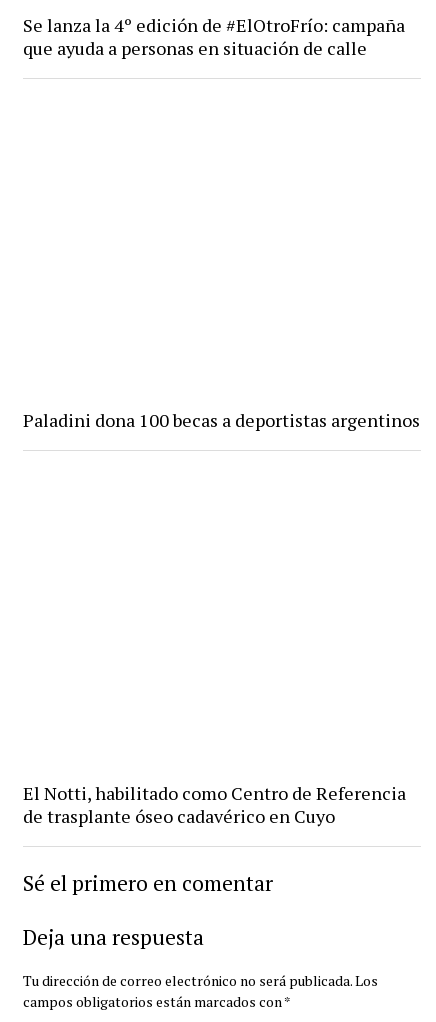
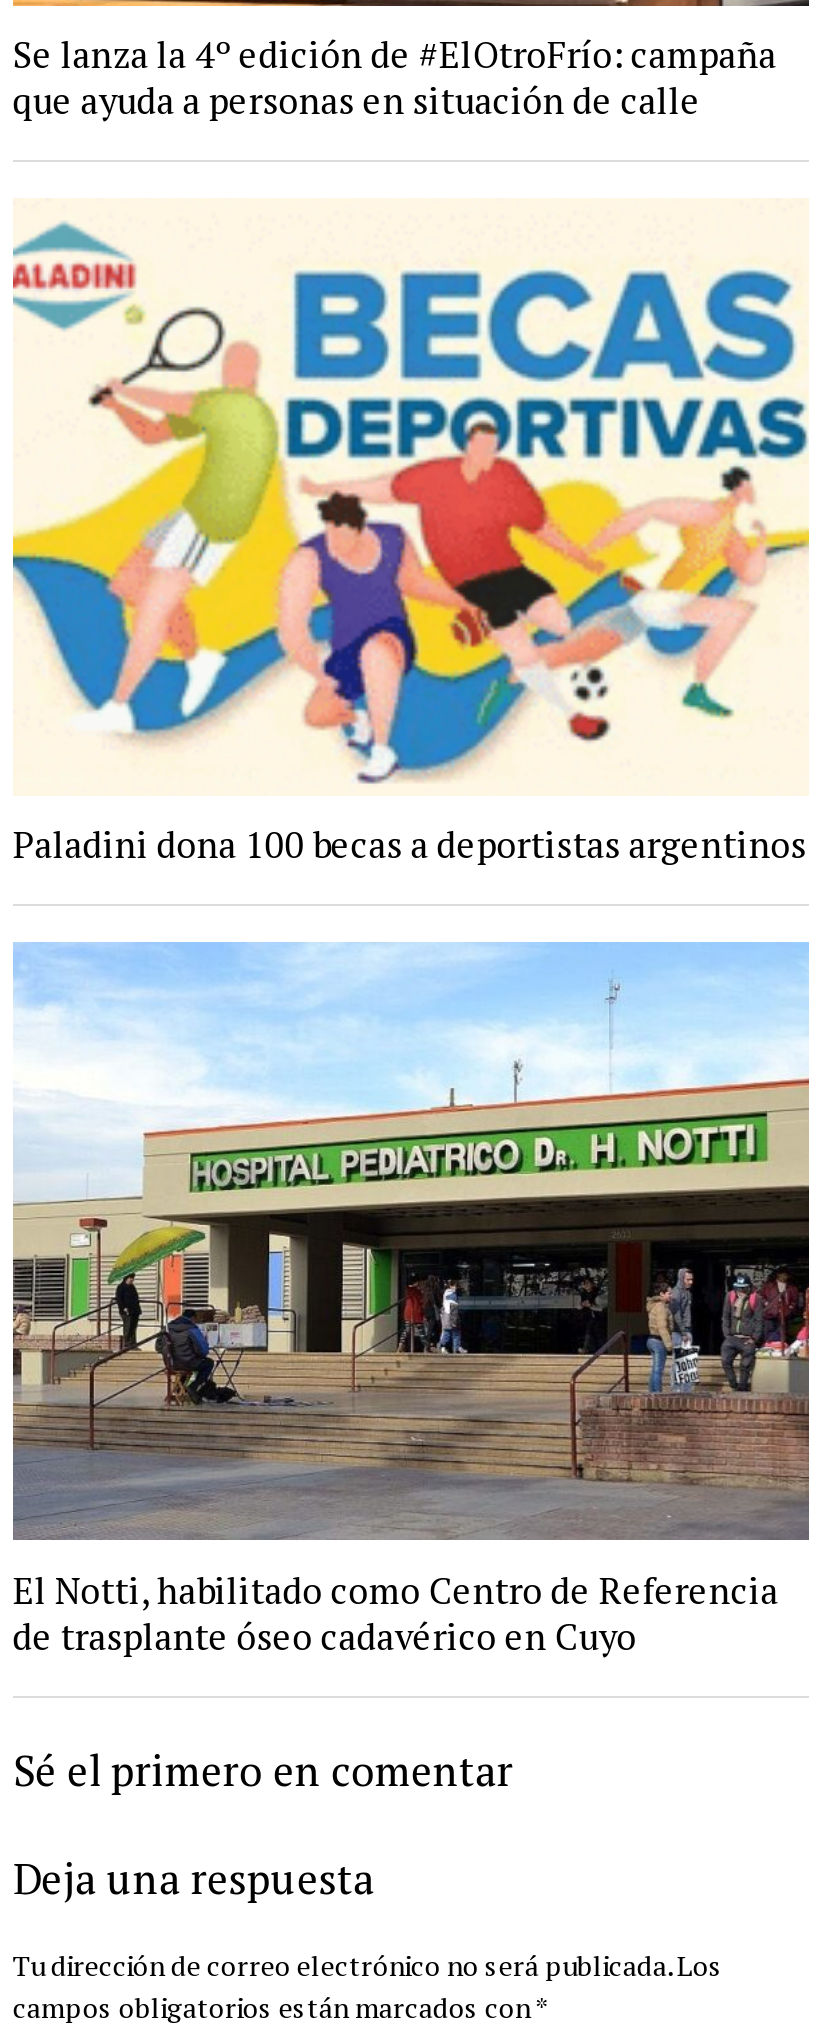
none -> [11,202,811,788] [image]
none -> [11,940,811,1542] [image]

